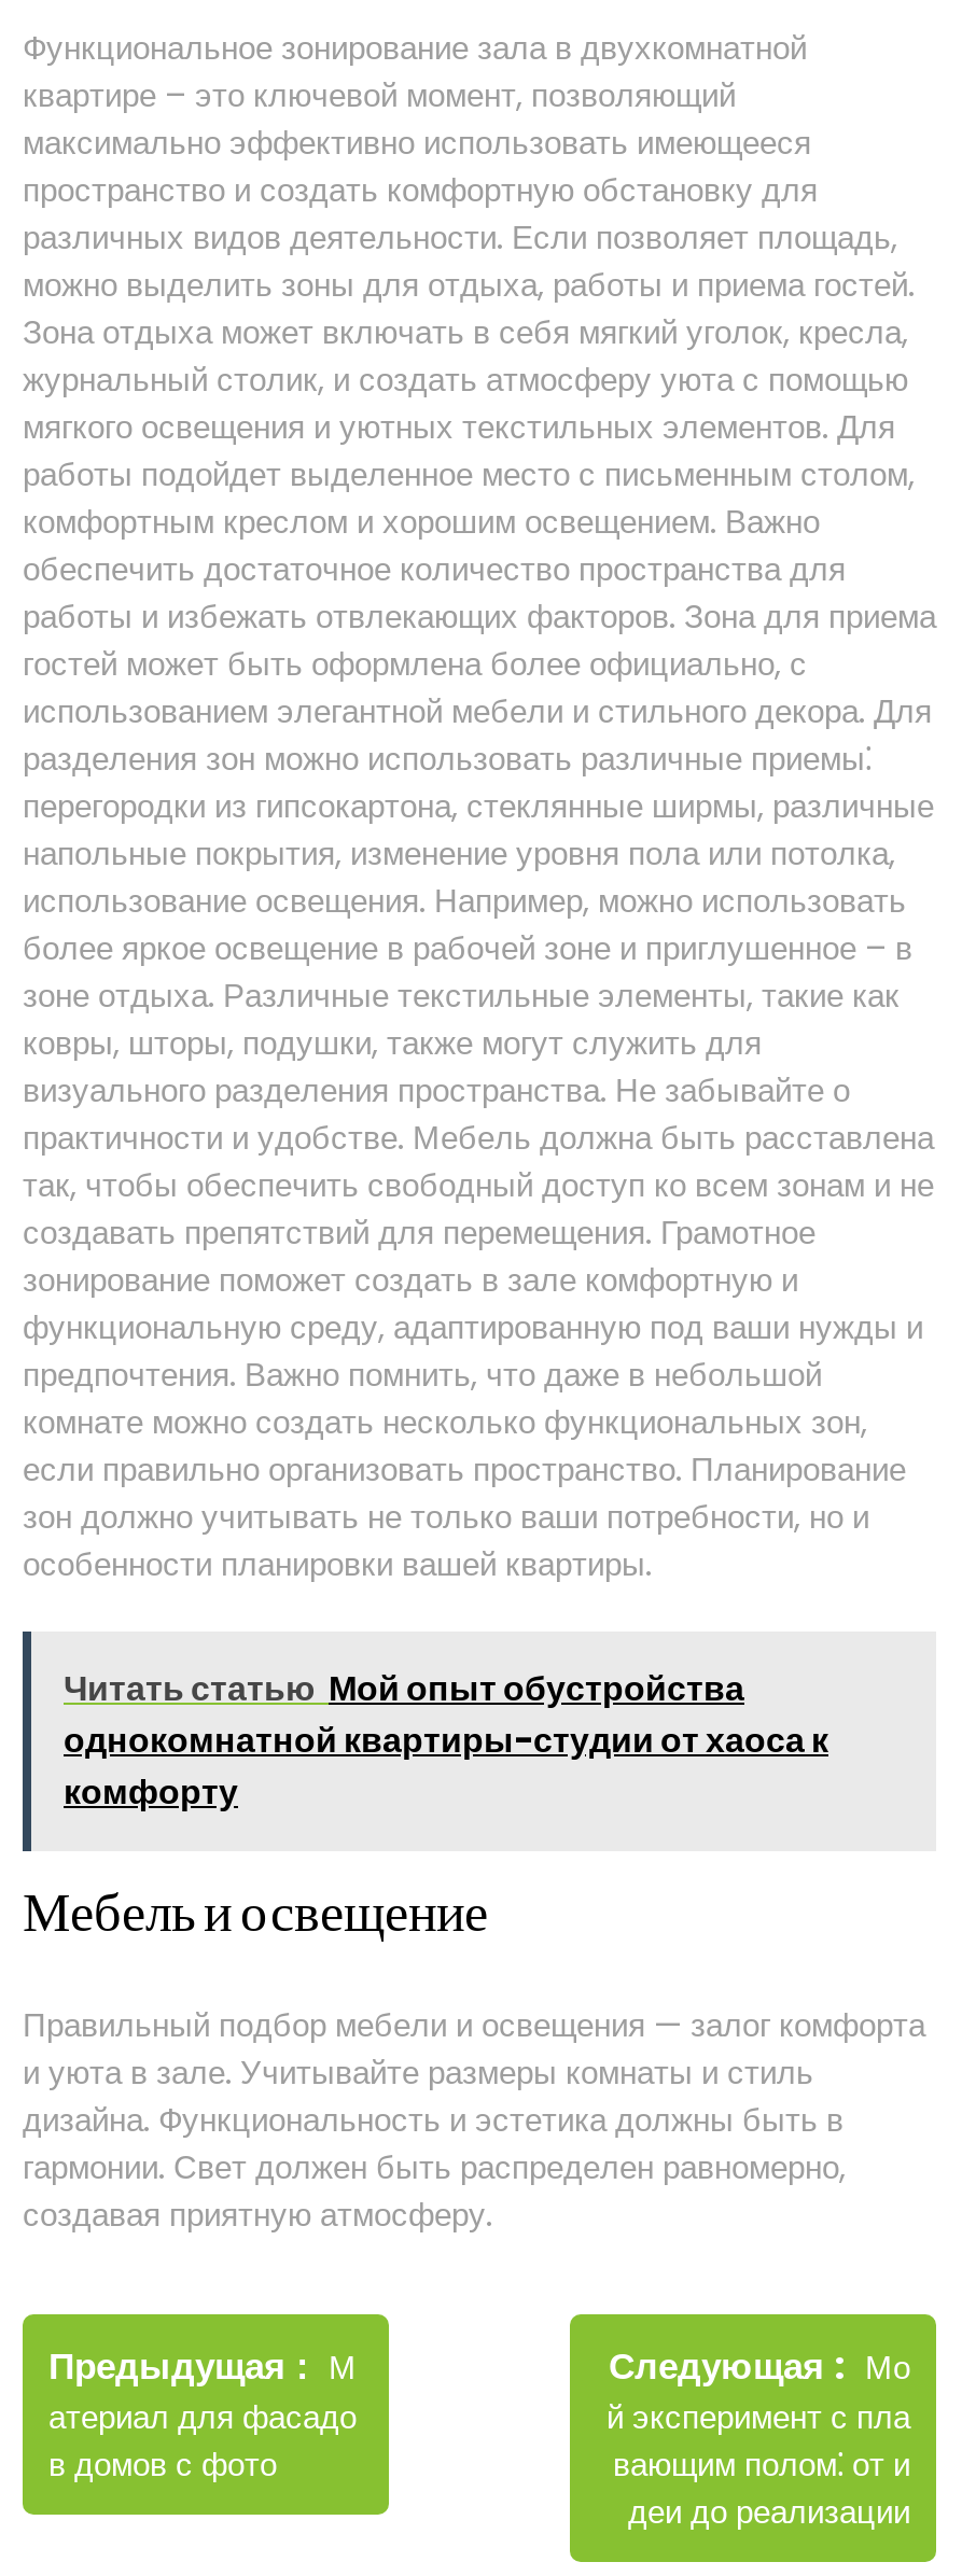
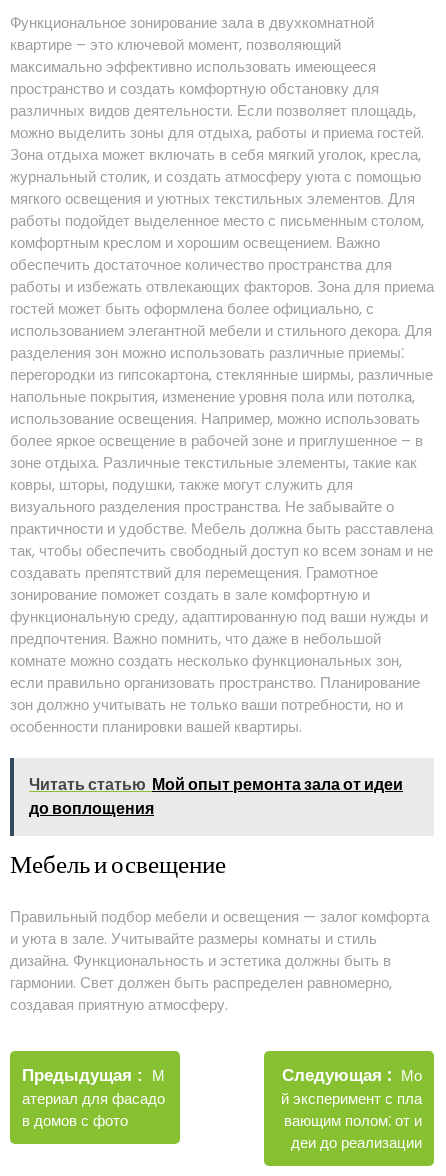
[64,1664,828,1817] Читать статью Мой опыт обустройства | однокомнатной квартиры-студии от хаоса к | комфорту -> [29,773,403,820] Читать статью Мой опыт ремонта зала от идеи | до воплощения

